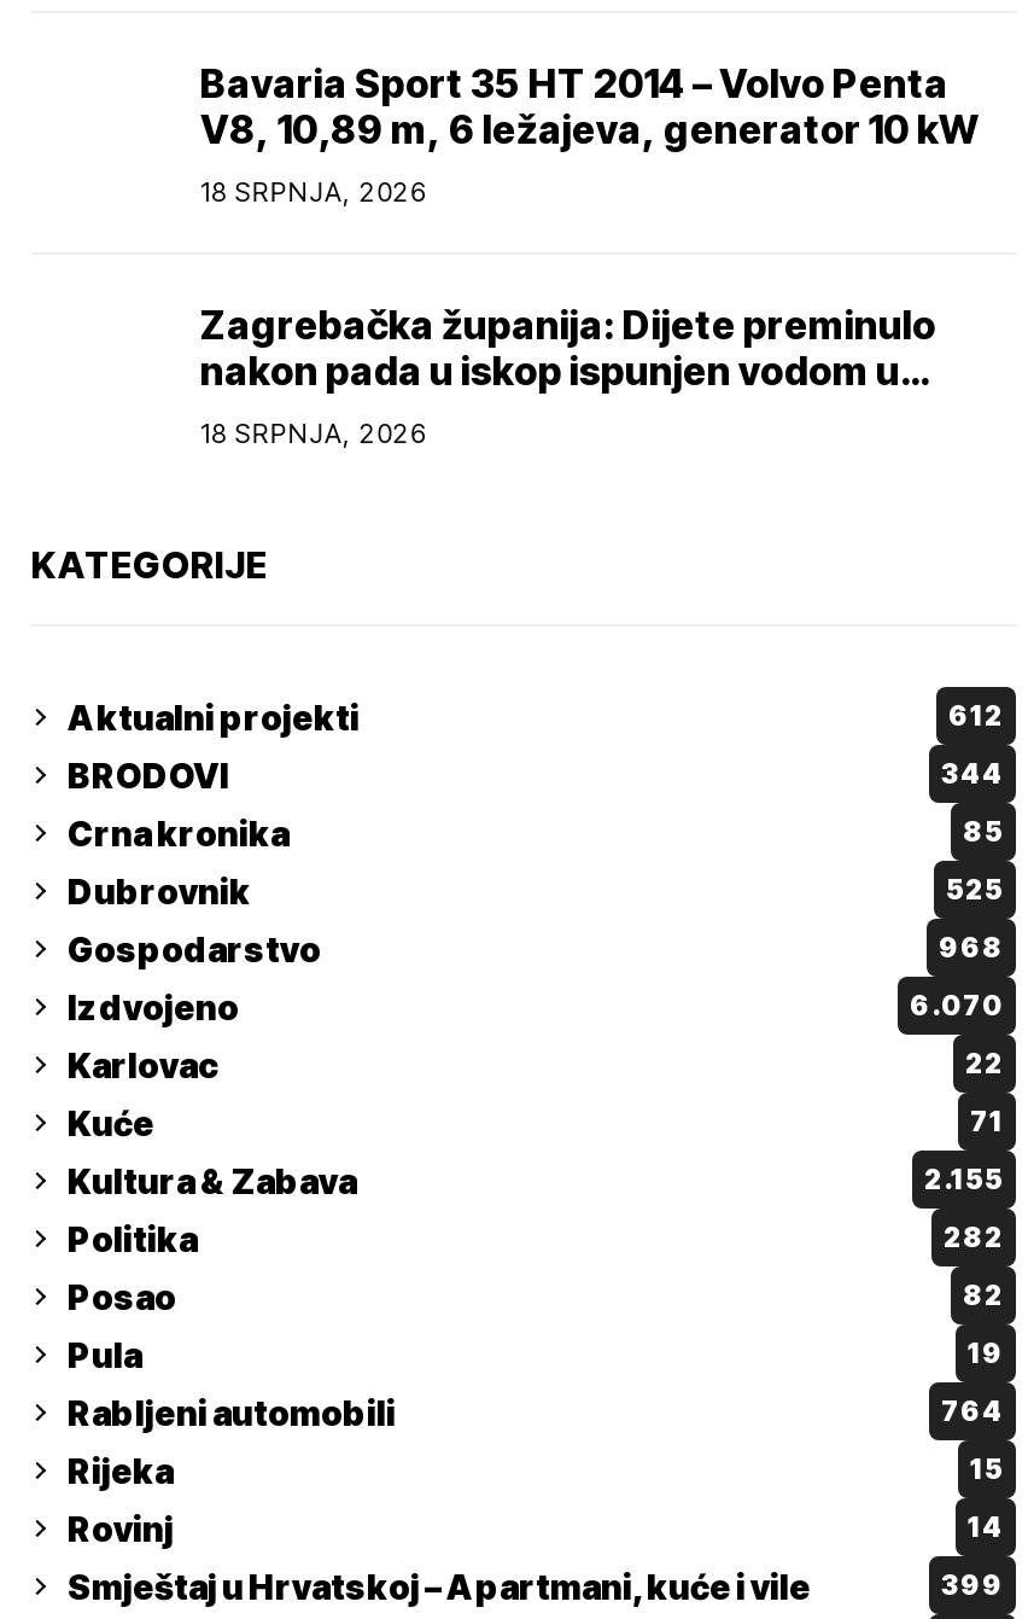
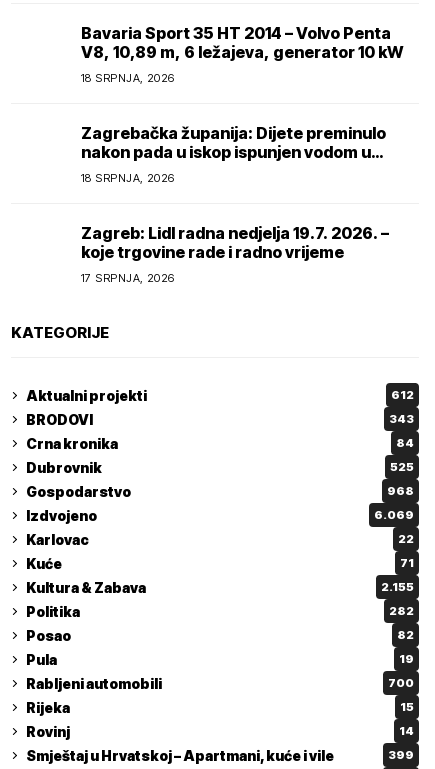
none -> [81,223,389,285] Zagreb: Lidl radna nedjelja 19.7. 2026. – | koje trgovine rade i radno vrijeme | 17 SRPNJA, 2026
[941,758,1004,792] 344 -> [389,412,414,426] 343
[963,816,1004,850] 85 -> [396,436,414,450] 84
[910,990,1004,1024] 6.070 -> [374,508,414,522] 6.069
[941,1395,1004,1429] 764 -> [388,676,414,690] 700

